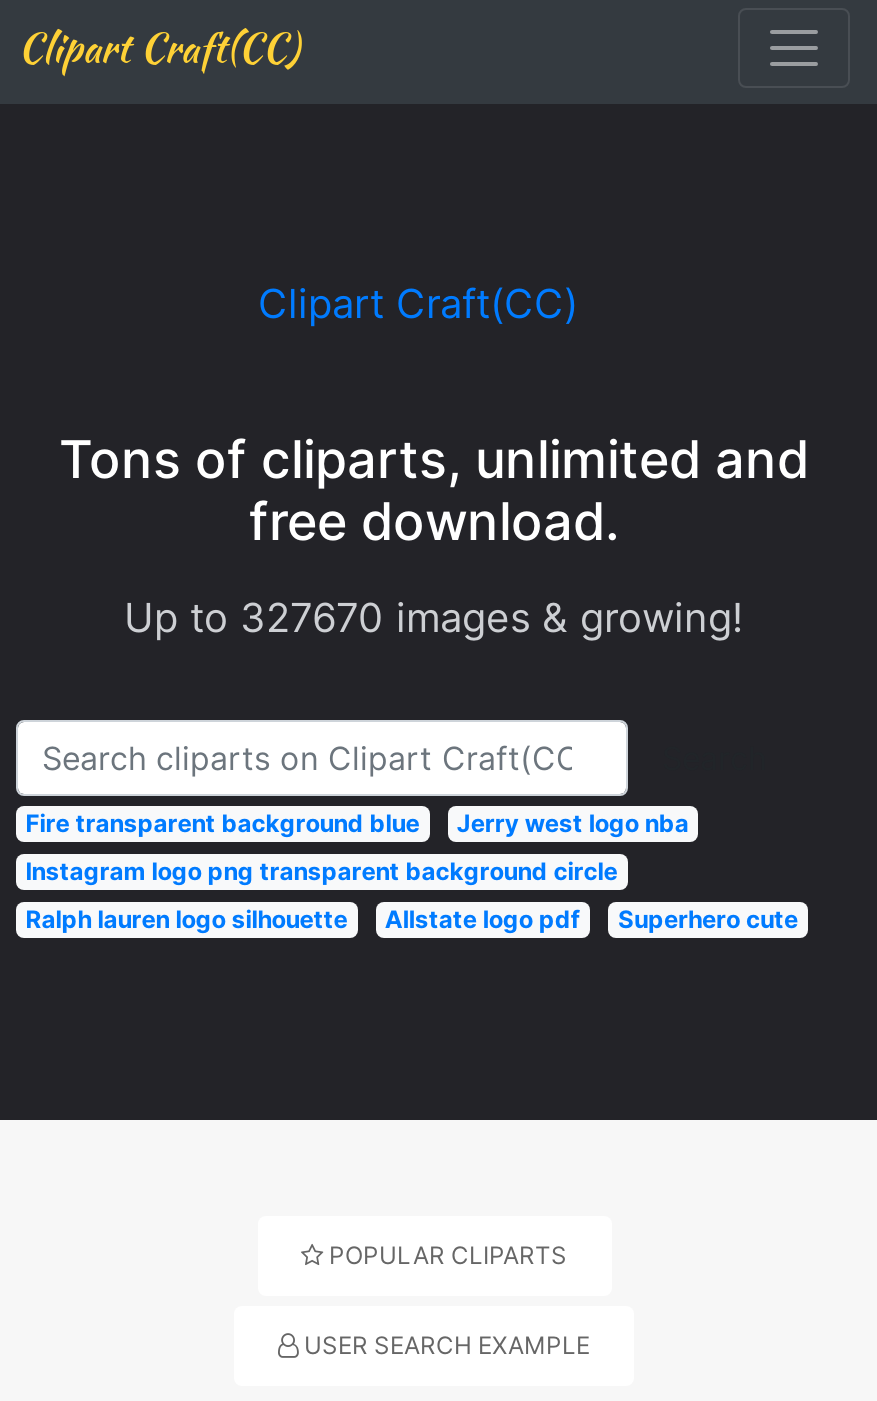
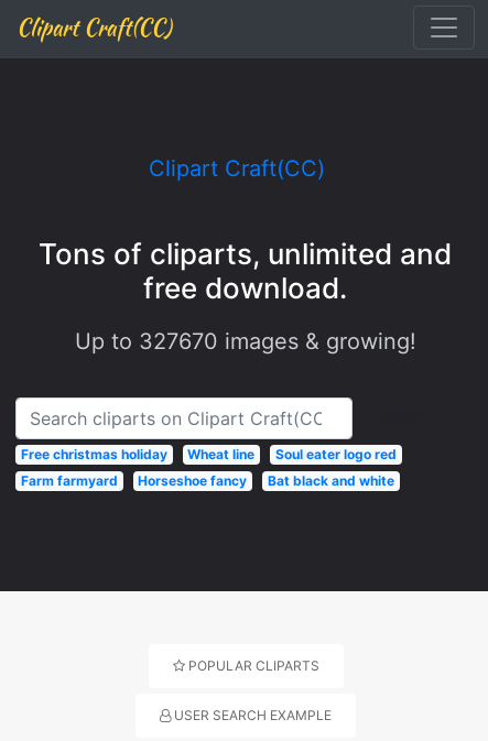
[26,808,798,934] Fire transparent background blue | Jerry west logo nba | Instagram logo png transparent background circle | Ralph lauren logo silhouette | Allstate logo pdf | Superhero cute -> [21,446,397,489] Free christmas holiday | Wheat line | Soul eater logo red | Farm farmyard | Horseshoe fancy | Bat black and white

